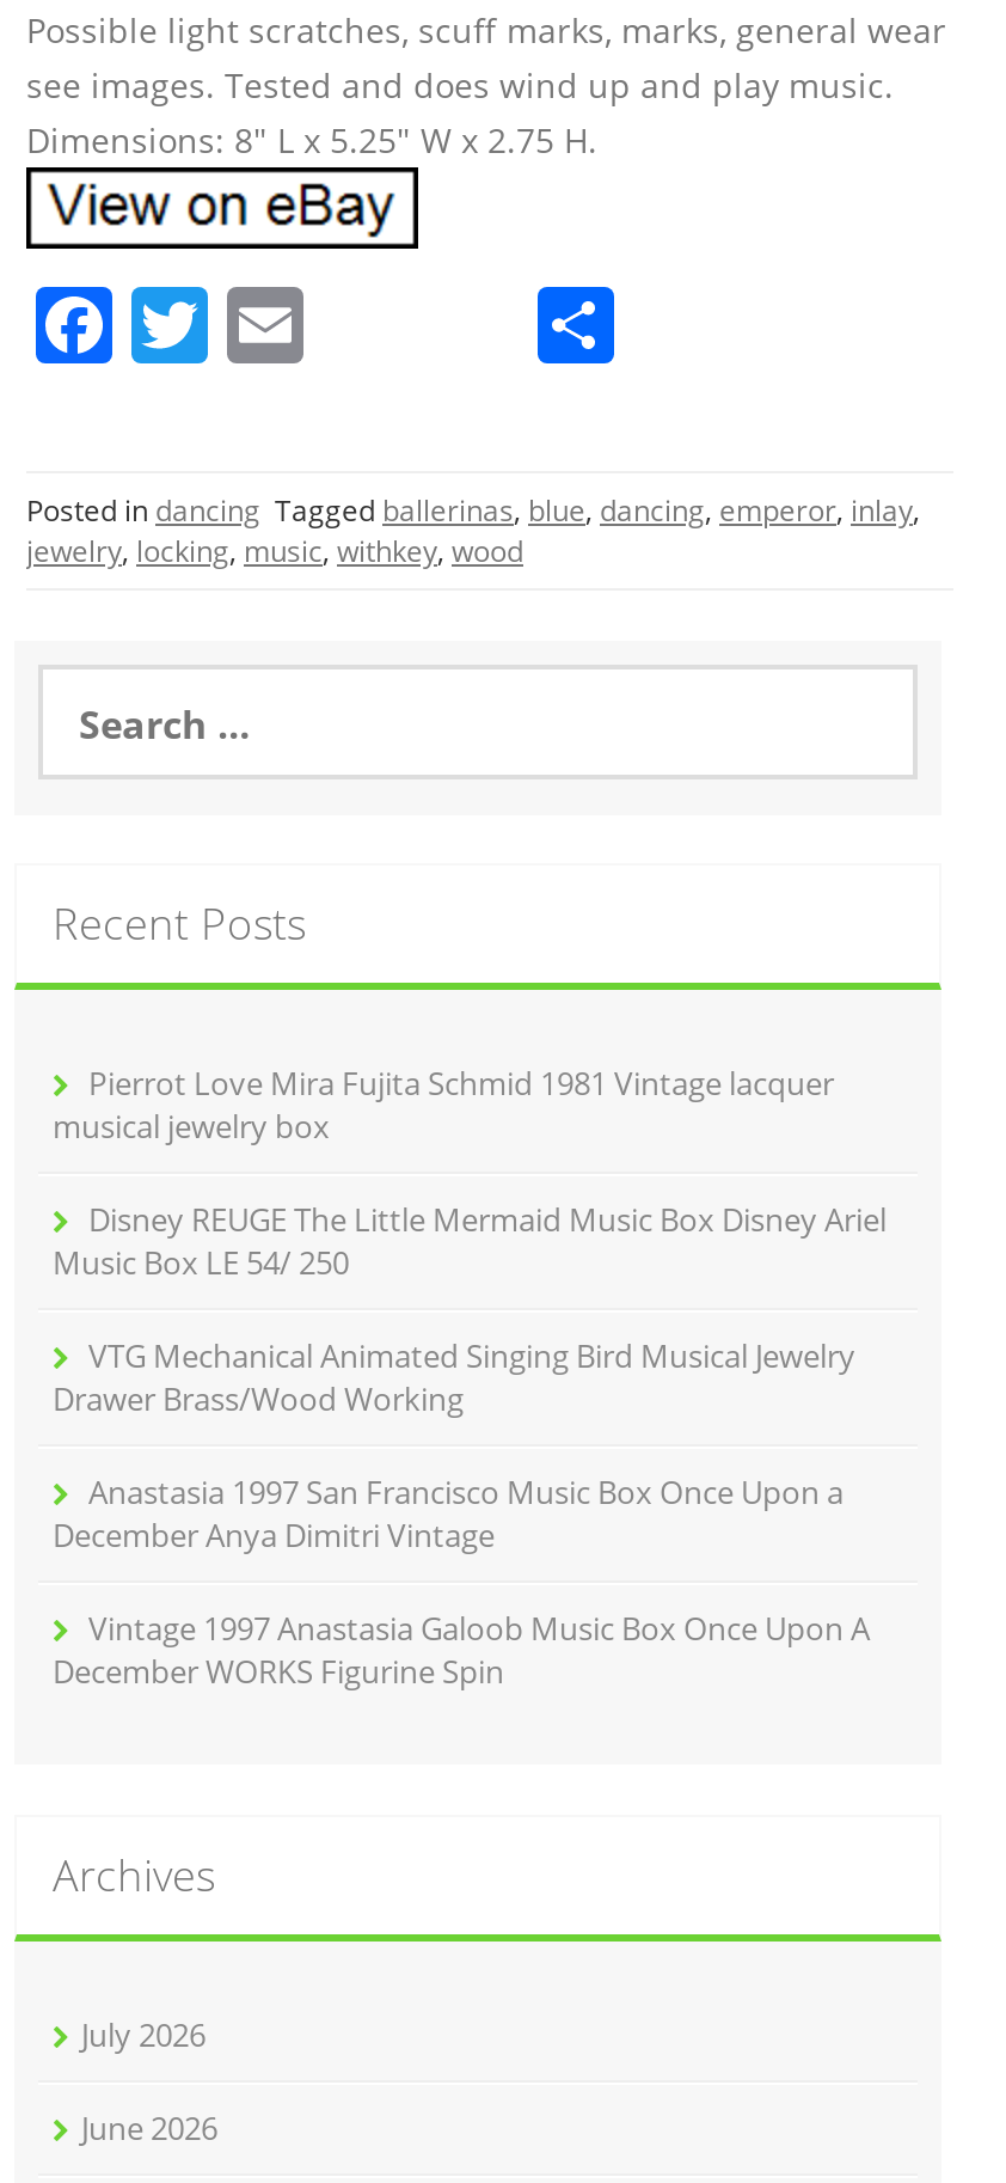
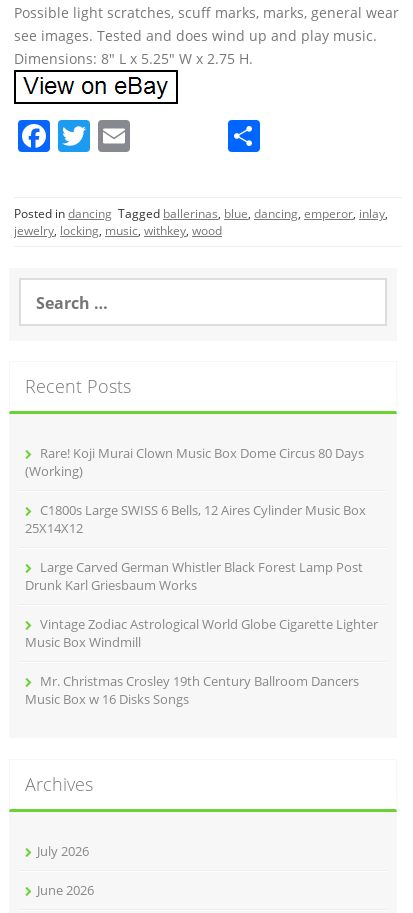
[53,1062,834,1148] Pierrot Love Mira Fujita Schmid 1981 Vintage lacquer | musical jewelry box -> [25,444,364,480] Rare! Koji Murai Clown Music Box Dome Circus 80 Days | (Working)
[53,1198,887,1284] Disney REUGE The Little Mermaid Music Box Disney Ariel | Music Box LE 54/ 250 -> [25,501,366,537] C1800s Large SWISS 6 Bells, 12 Aires Cylinder Music Box | 25X14X12
[53,1334,855,1420] VTG Mechanical Animated Singing Bird Musical Jewelry | Drawer Brass/Wood Working -> [25,558,363,594] Large Carved German Whistler Black Forest Lamp Post | Drunk Karl Griesbaum Works
[53,1470,844,1557] Anastasia 1997 San Francisco Music Box Once Upon a | December Anya Dimitri Vintage -> [25,615,378,651] Vintage Zodiac Astrological World Globe Cigarette Lighter | Music Box Windmill
[53,1607,870,1693] Vintage 1997 Anastasia Galoob Music Box Once Upon A | December WORKS Figurine Spin -> [25,672,359,708] Mr. Christmas Crosley 19th Century Ballroom Dancers | Music Box w 16 Disks Songs

